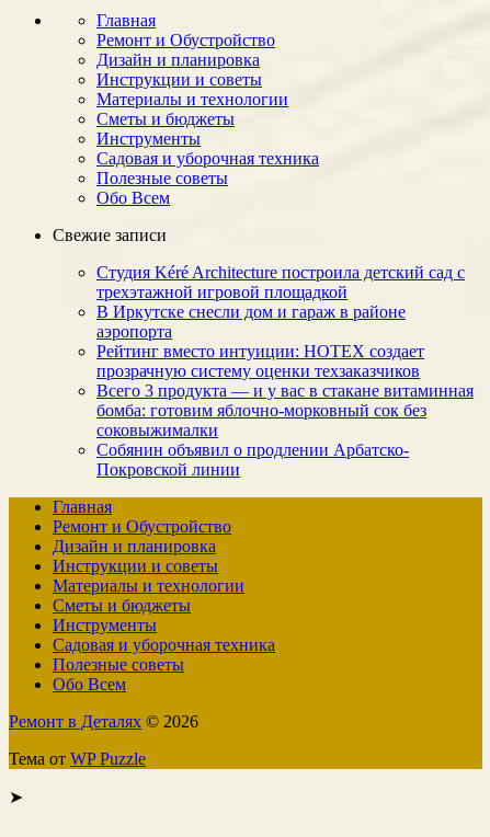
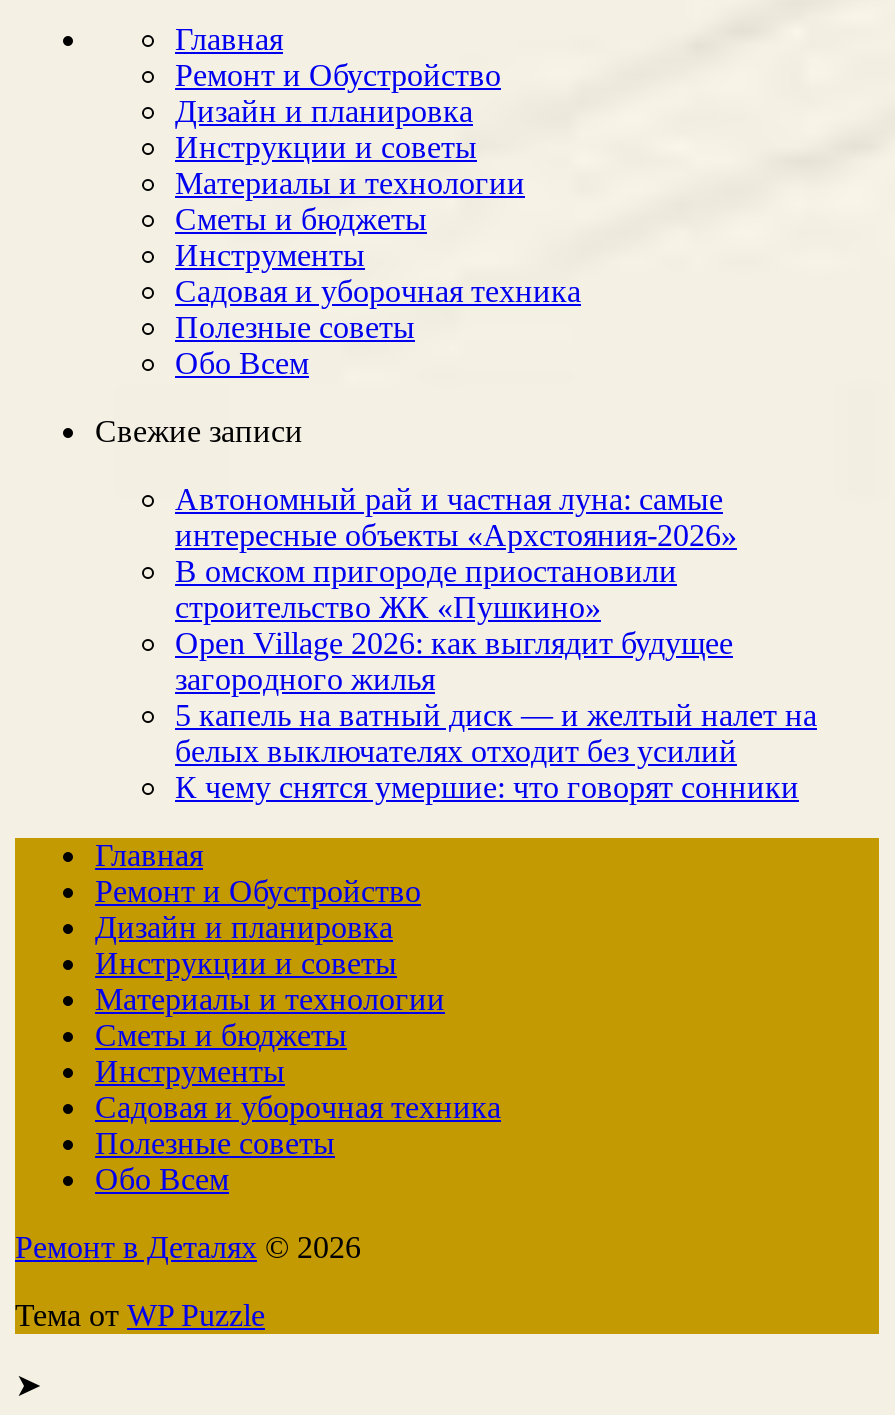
[96,263,474,479] Студия Kéré Architecture построила детский сад с | трехэтажной игровой площадкой | В Иркутске снесли дом и гараж в районе | аэропорта | Рейтинг вместо интуиции: НОТЕХ создает | прозрачную систему оценки техзаказчиков | Всего 3 продукта — и у вас в стакане витаминная | бомба: готовим яблочно-морковный сок без | соковыжималки | Собянин объявил о продлении Арбатско- | Покровской линии -> [175,482,817,804] Автономный рай и частная луна: самые | интересные объекты «Архстояния-2026» | В омском пригороде приостановили | строительство ЖК «Пушкино» | Open Village 2026: как выглядит будущее | загородного жилья | 5 капель на ватный диск — и желтый налет на | белых выключателях отходит без усилий | К чему снятся умершие: что говорят сонники

